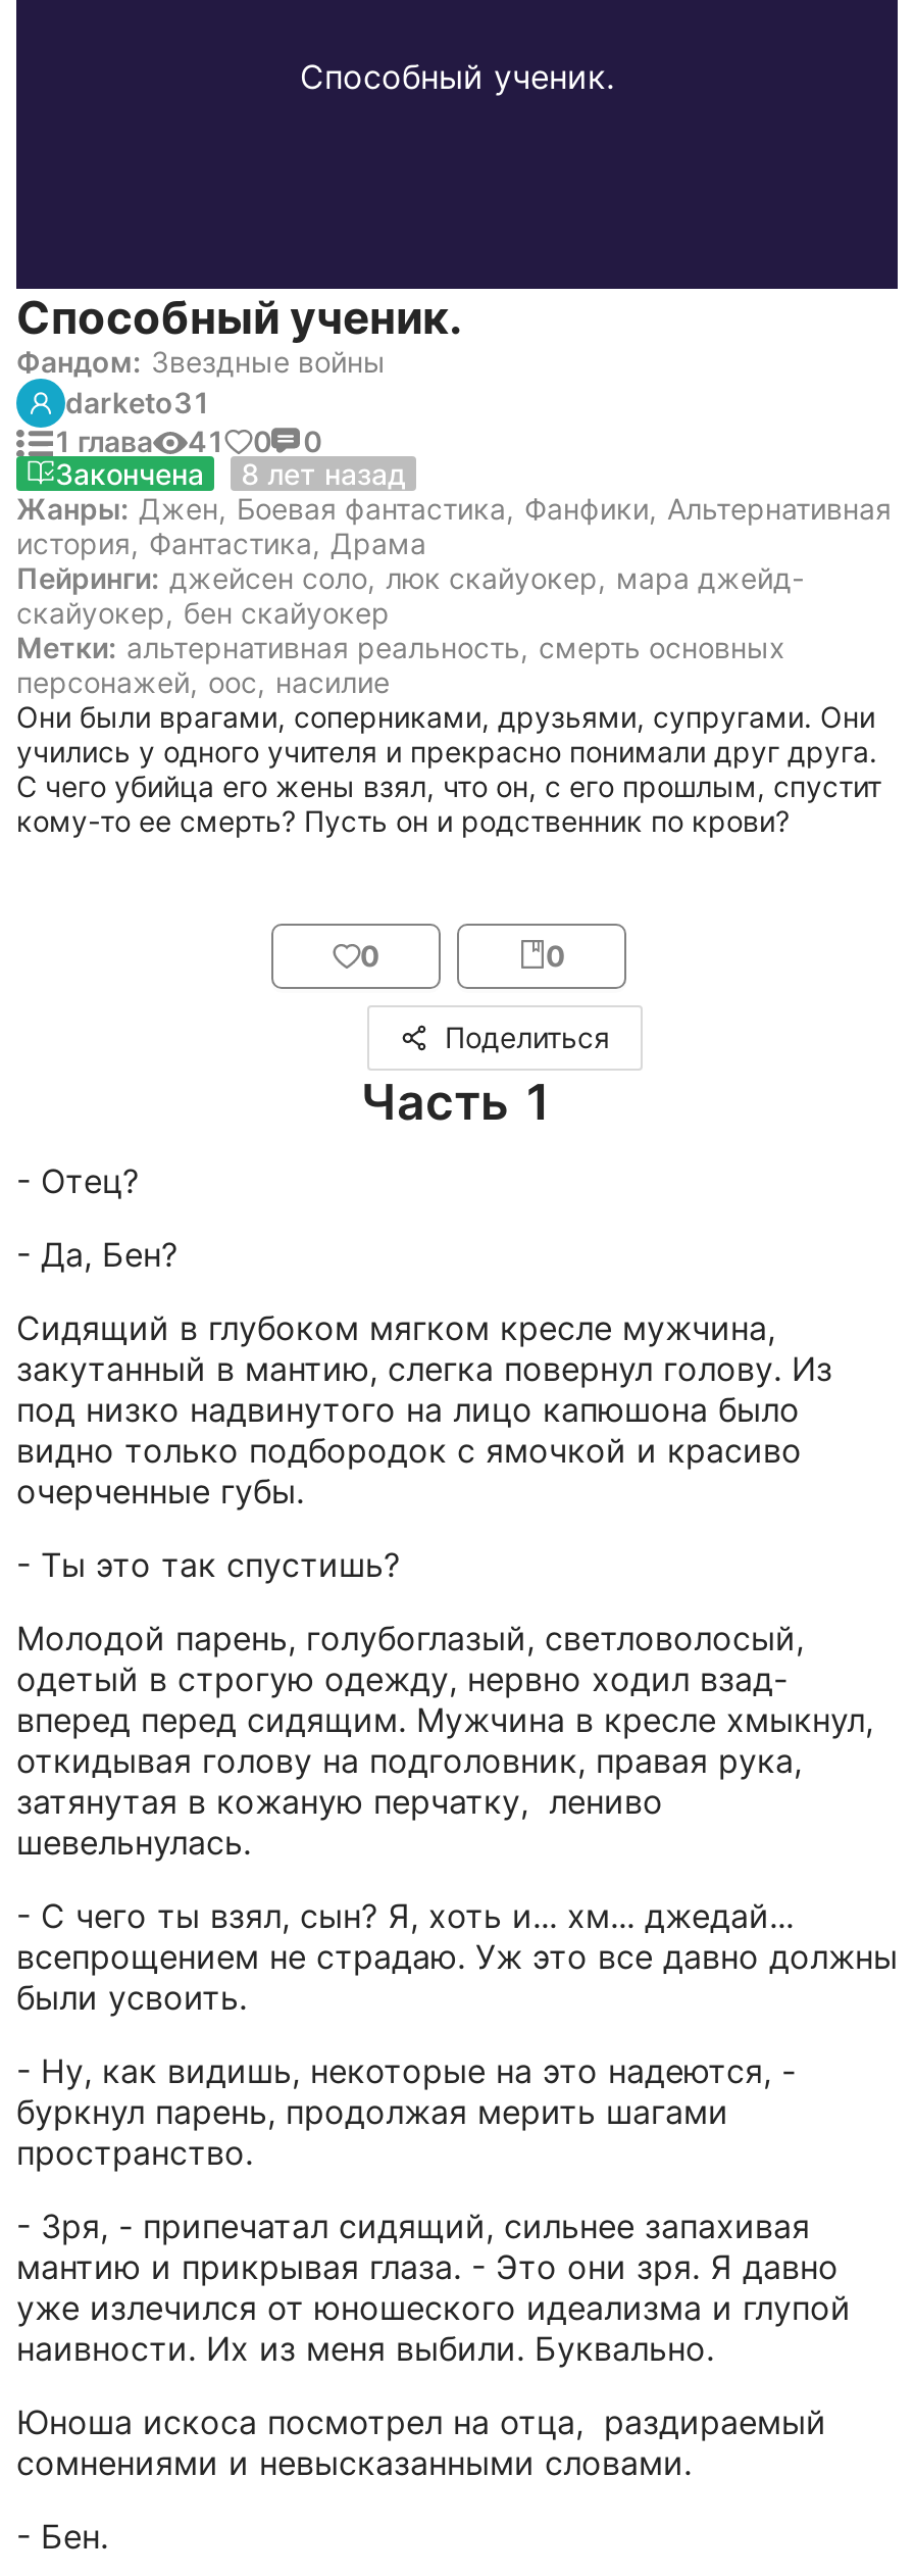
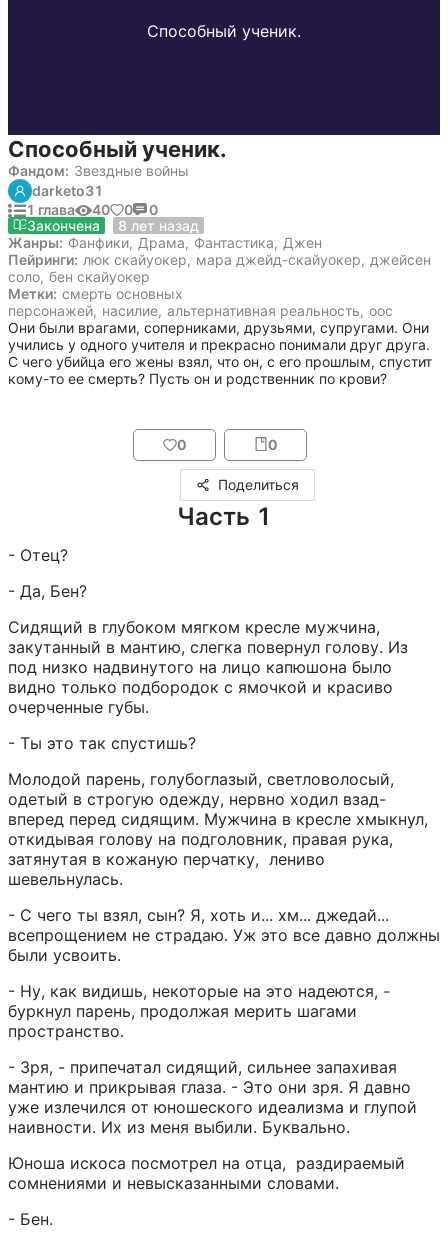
[53,424,322,458] 1 глава 41 0 0 -> [26,201,158,218] 1 глава 40 0 0
[16,491,892,699] Жанры: Джен, Боевая фантастика, Фанфики, Альтернативная | история, Фантастика, Драма | Пейринги: джейсен соло, люк скайуокер, мара джейд- | скайуокер, бен скайуокер | Метки: альтернативная реальность, смерть основных | персонажей, оос, насилие -> [8,234,431,319] Жанры: Фанфики, Драма, Фантастика, Джен | Пейринги: люк скайуокер, мара джейд-скайуокер, джейсен | соло, бен скайуокер | Метки: смерть основных | персонажей, насилие, альтернативная реальность, оос

